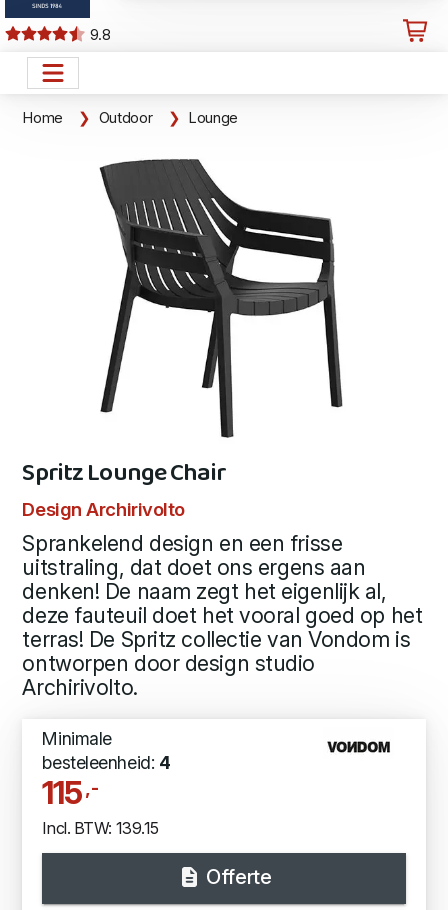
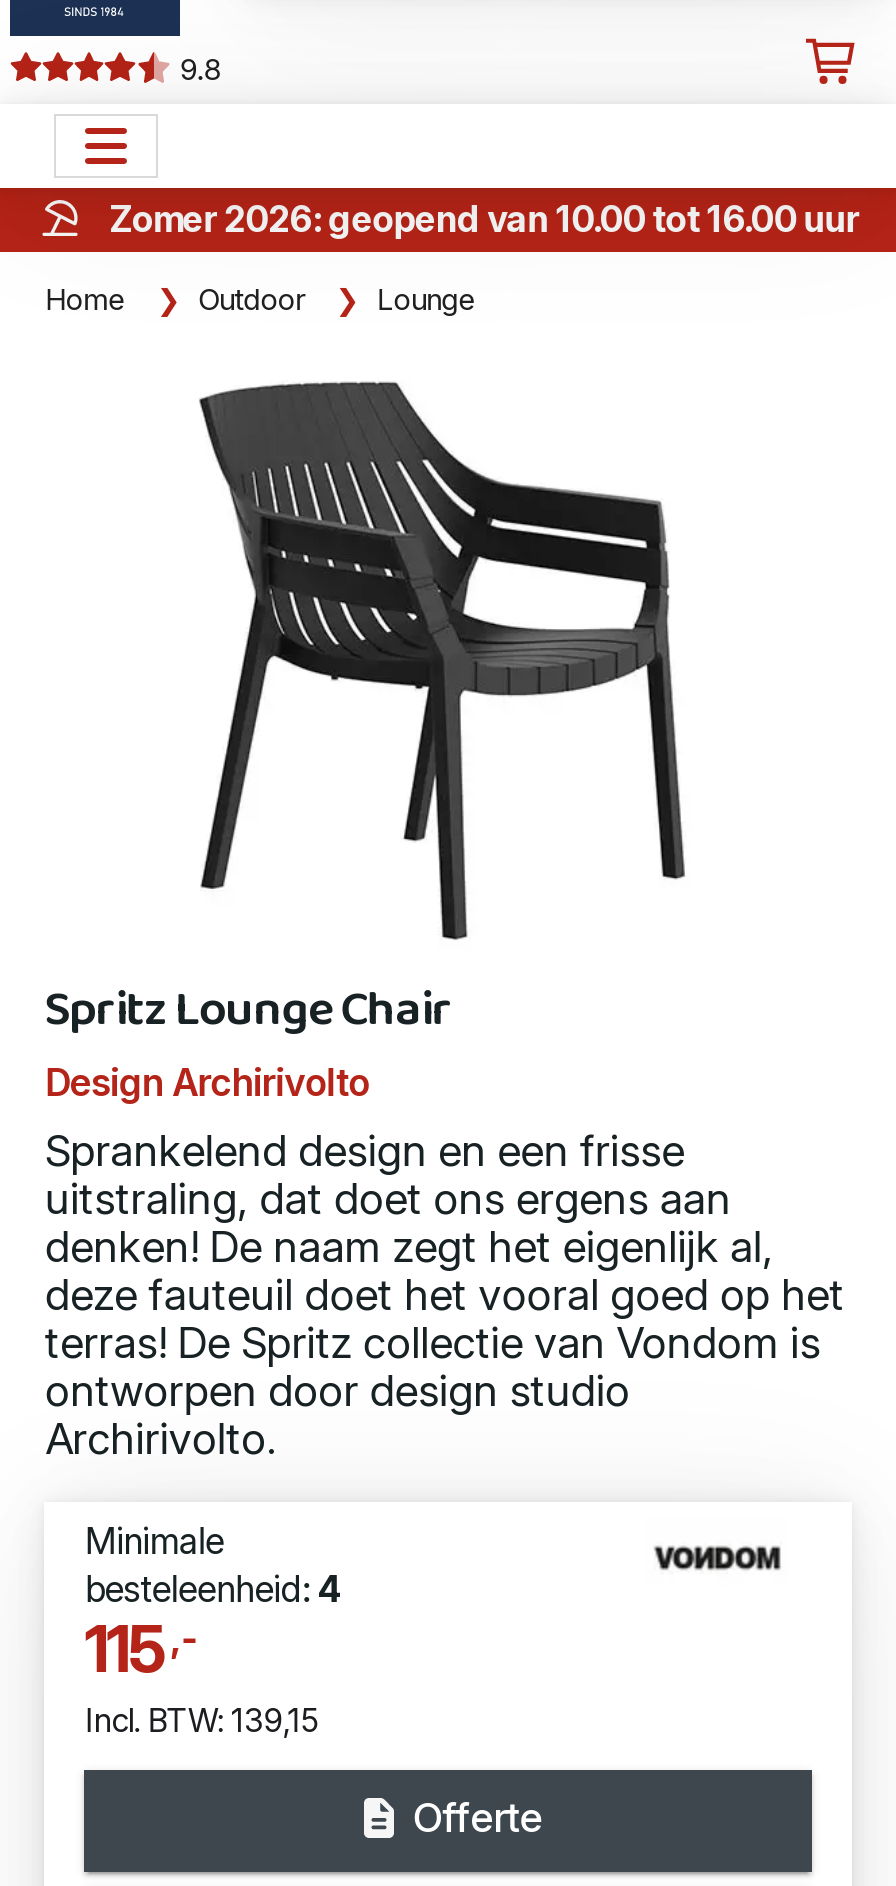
none -> [6,186,859,254] [image] | Zomer 2026: geopend van 10.00 tot 16.00 uur
[42,818,159,838] Incl. BTW: 139.15 -> [85,1700,318,1740] Incl. BTW: 139,15

